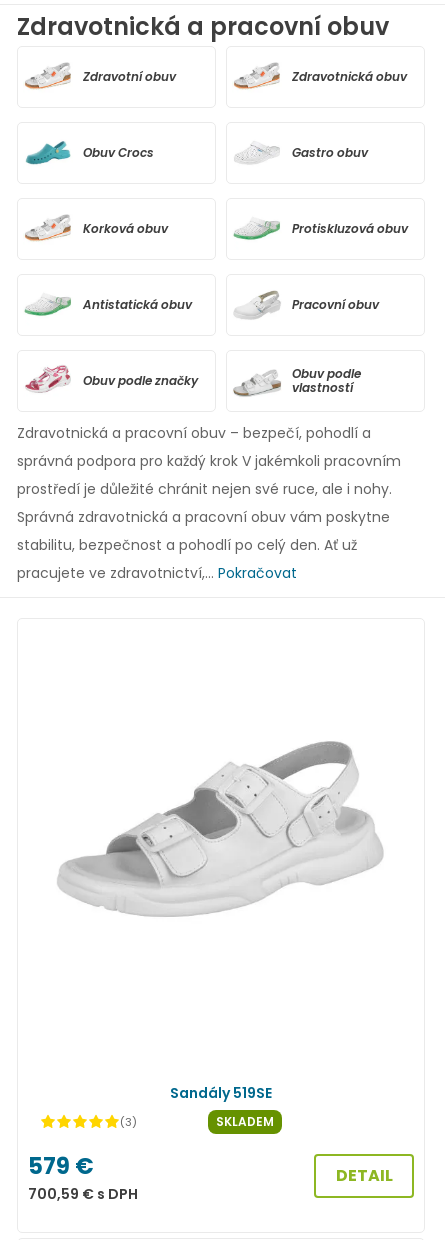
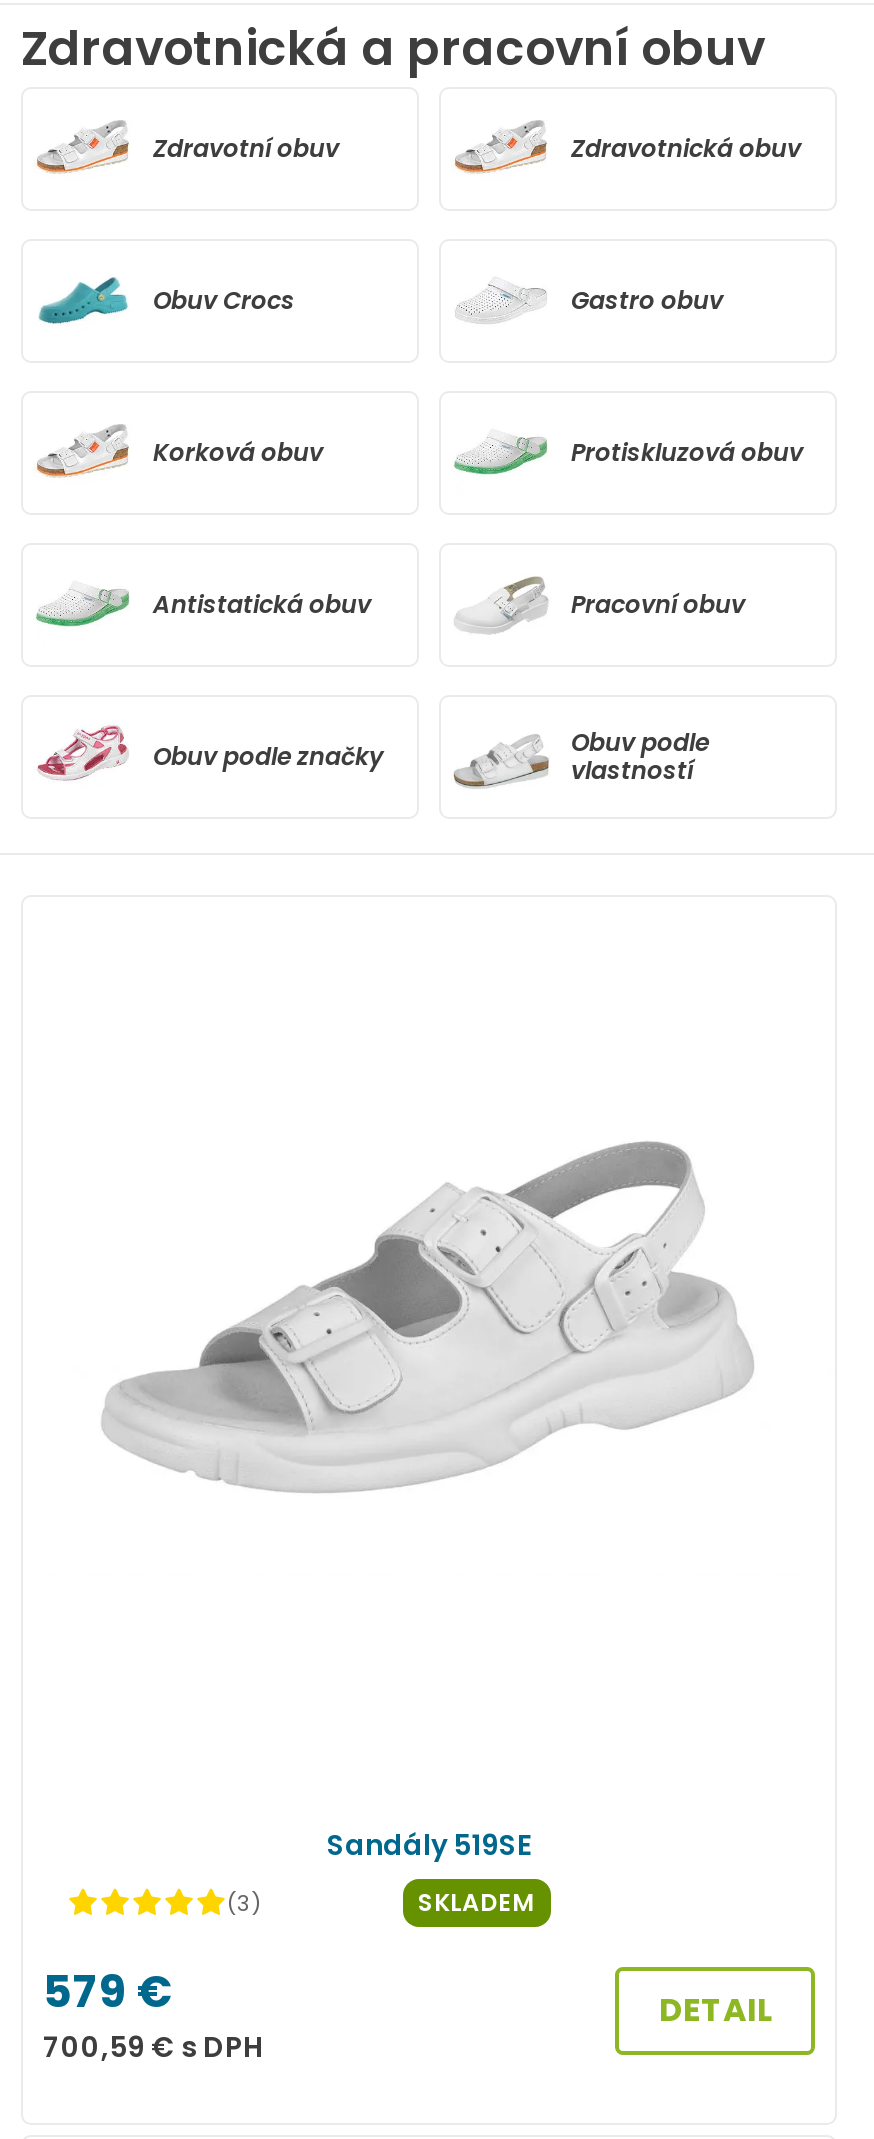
[17,423,401,583] Zdravotnická a pracovní obuv – bezpečí, pohodlí a | správná podpora pro každý krok V jakémkoli pracovním | prostředí je důležité chránit nejen své ruce, ale i nohy. | Správná zdravotnická a pracovní obuv vám poskytne | stabilitu, bezpečnost a pohodlí po celý den. Ať už | pracujete ve zdravotnictví,... Pokračovat -> none

